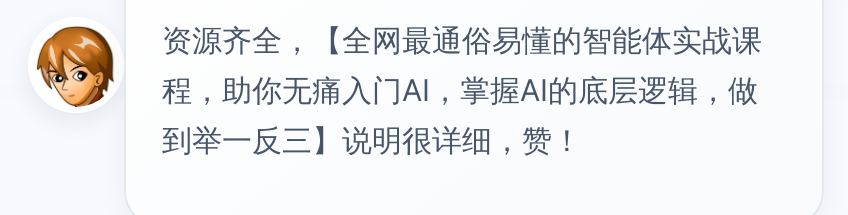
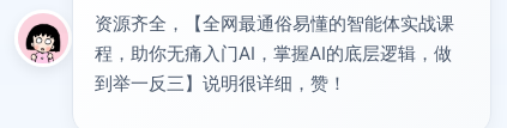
[36,25,116,109] [image] -> [20,14,67,63] [image]

